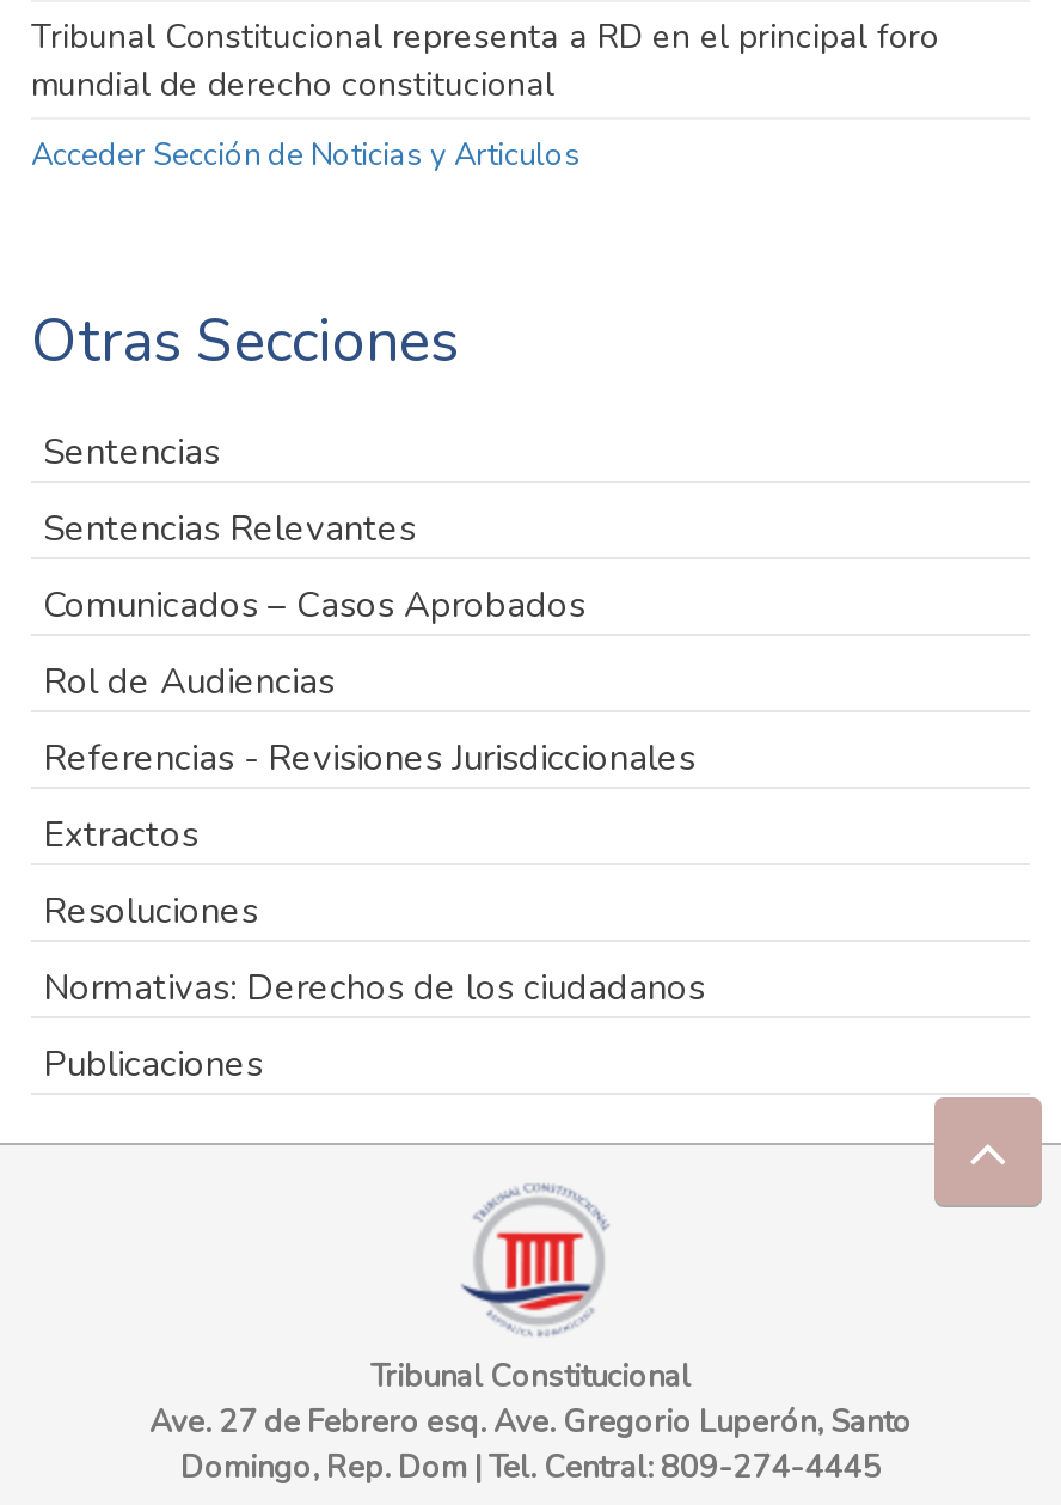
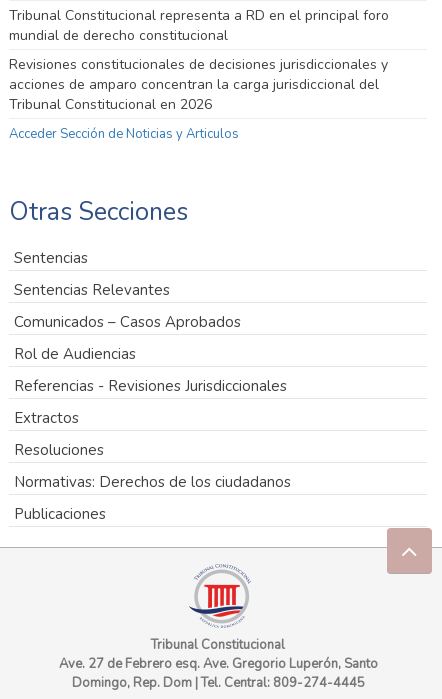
none -> [9,55,388,114] Revisiones constitucionales de decisiones jurisdiccionales y | acciones de amparo concentran la carga jurisdiccional del | Tribunal Constitucional en 2026

